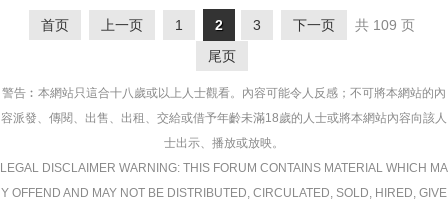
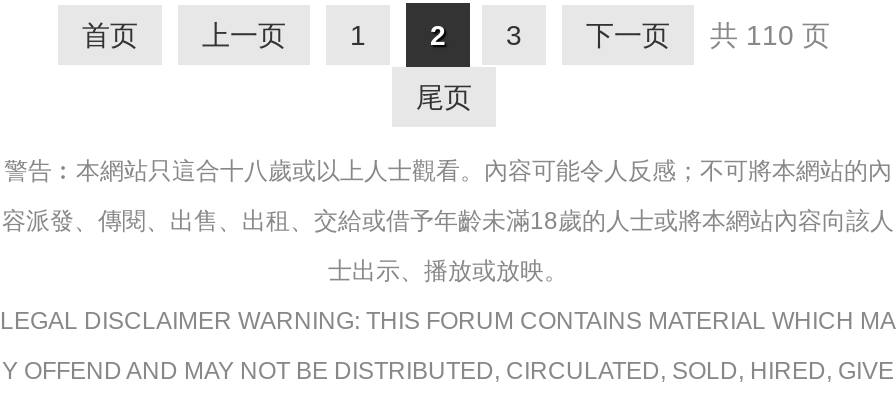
[41,17,419,33] 首页 上一页 1 2 3 下一页 共 109 页 -> [82,19,838,51] 首页 上一页 1 2 3 下一页 共 110 页

